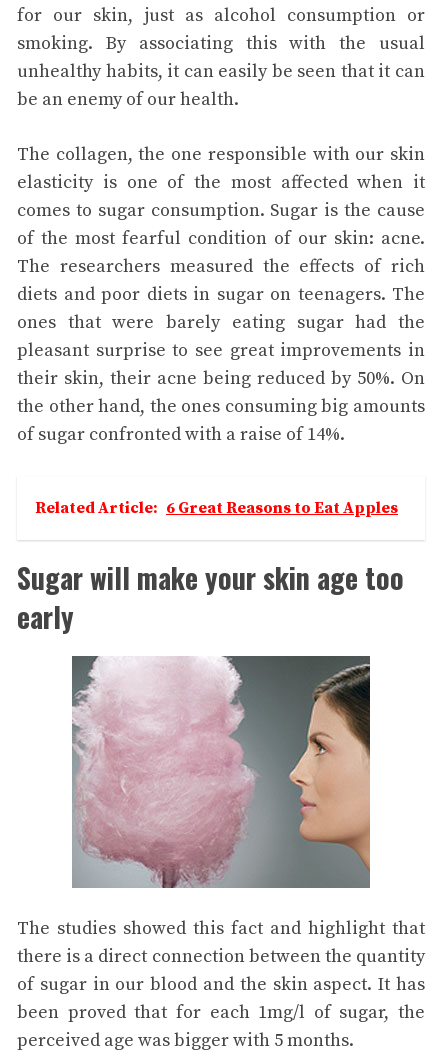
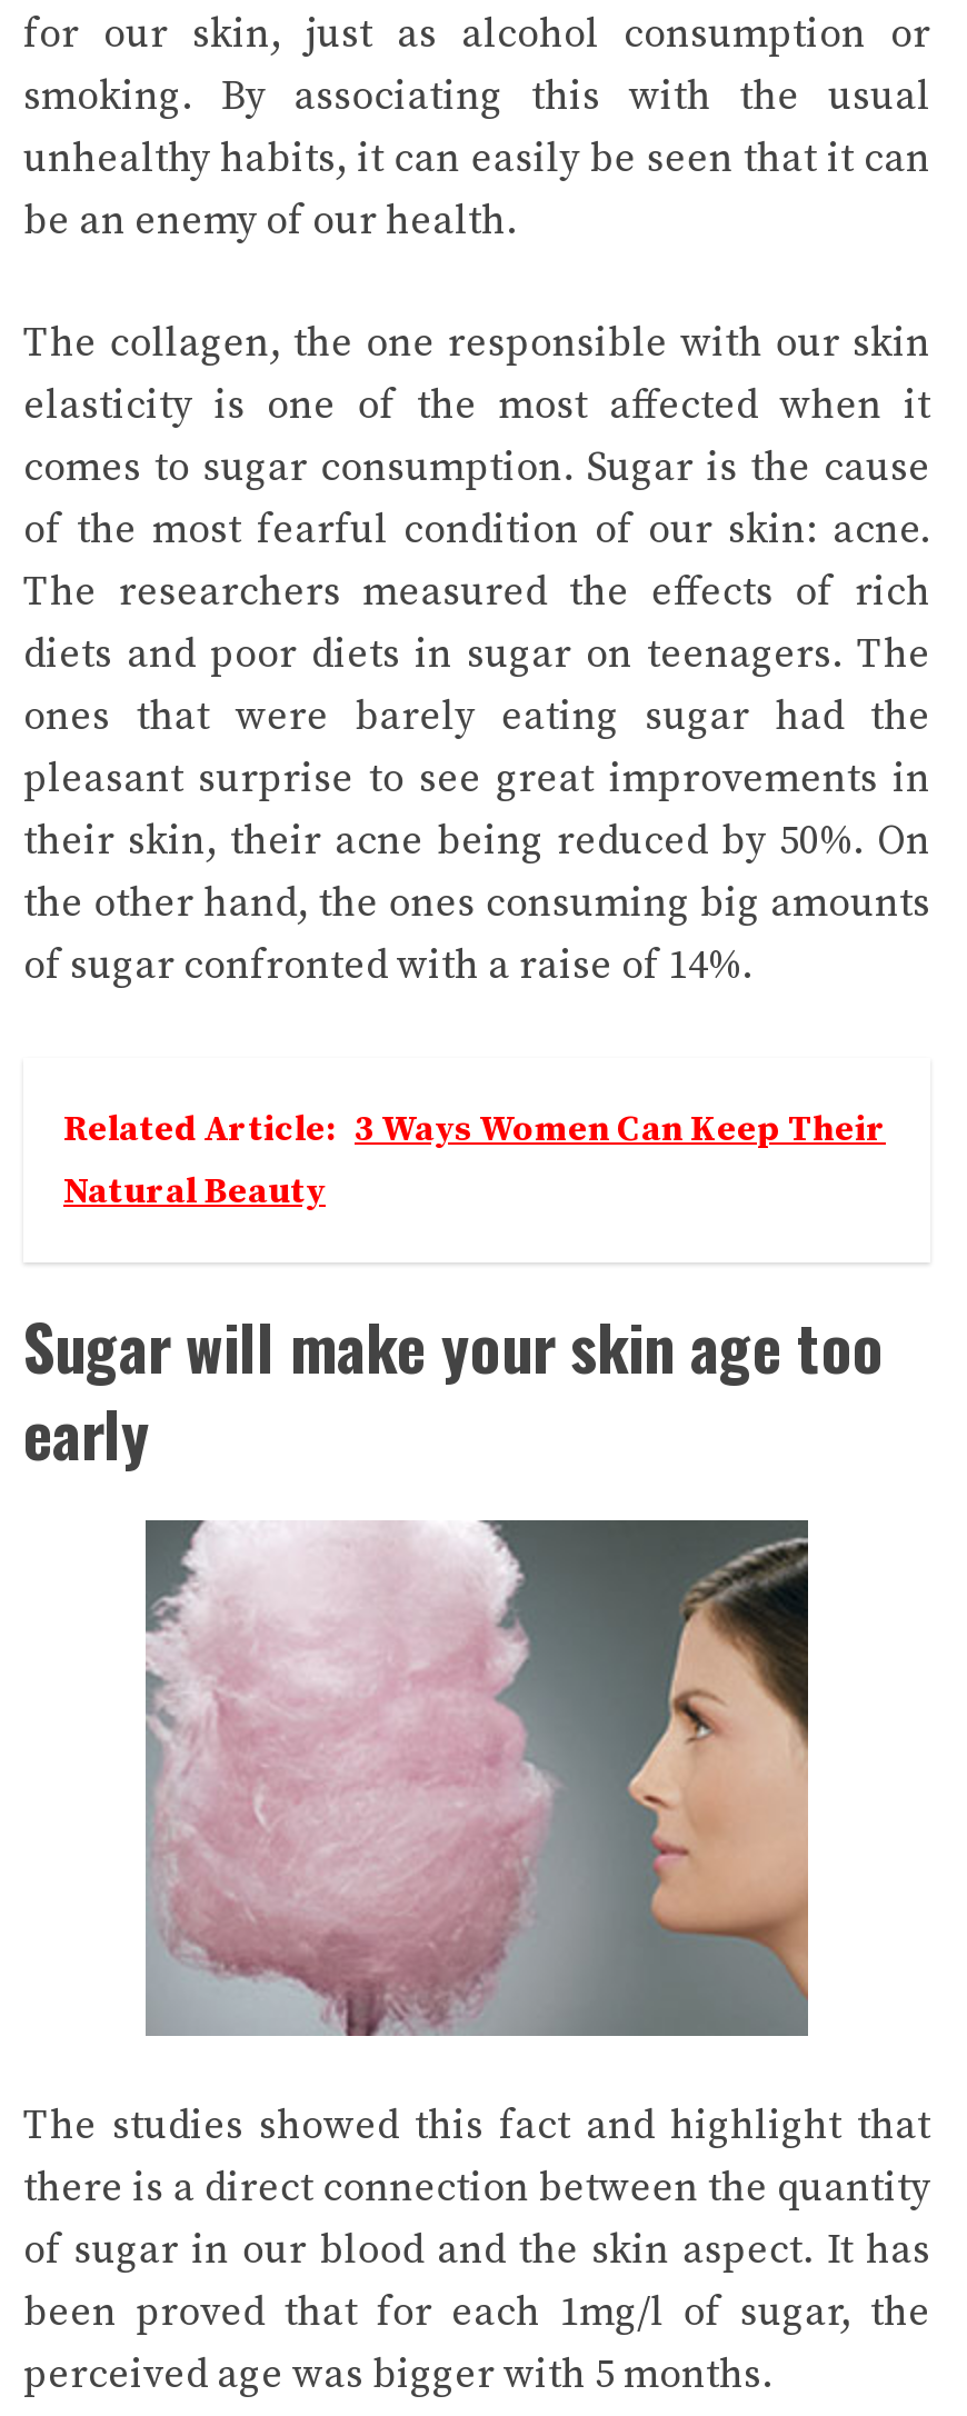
[35,498,398,518] Related Article: 6 Great Reasons to Eat Apples -> [63,1107,886,1214] Related Article: 3 Ways Women Can Keep Their | Natural Beauty

